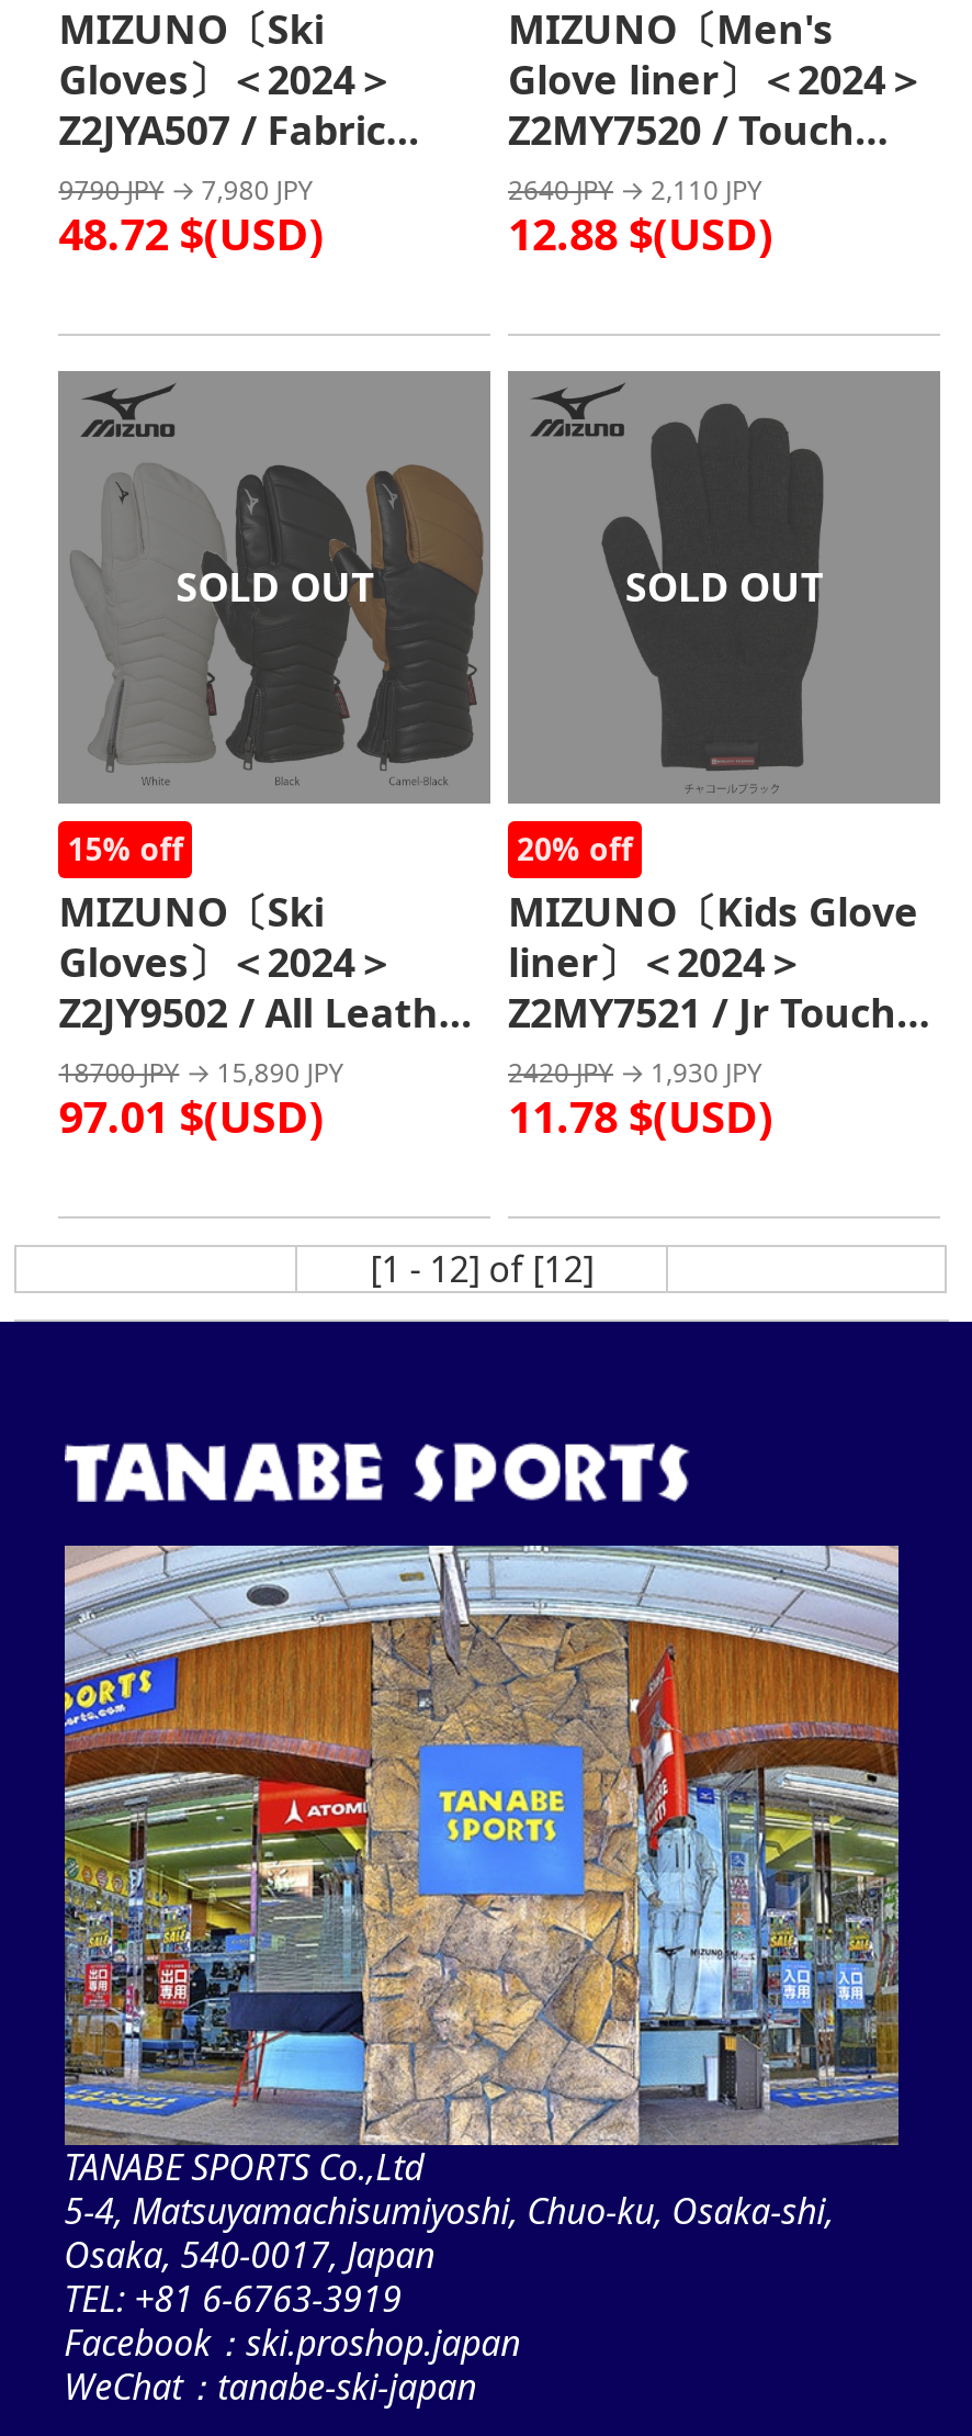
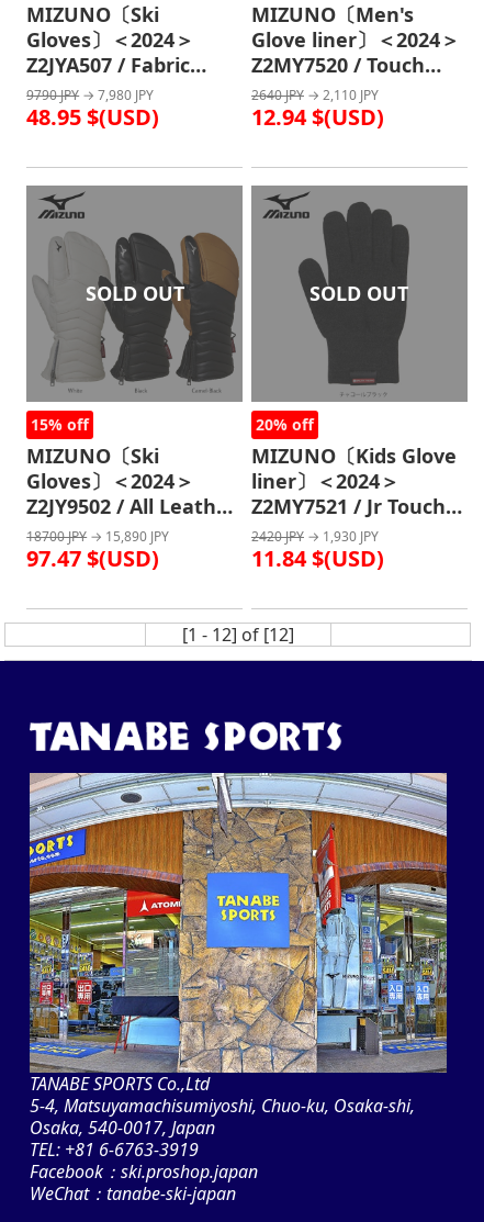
[59,204,324,263] 48.72 $(USD) -> [27,102,159,132] 48.95 $(USD)
[508,204,773,263] 12.88 $(USD) -> [251,102,384,132] 12.94 $(USD)
[59,1086,324,1146] 97.01 $(USD) -> [27,543,159,573] 97.47 $(USD)
[508,1086,773,1146] 11.78 $(USD) -> [251,543,384,573] 11.84 $(USD)

